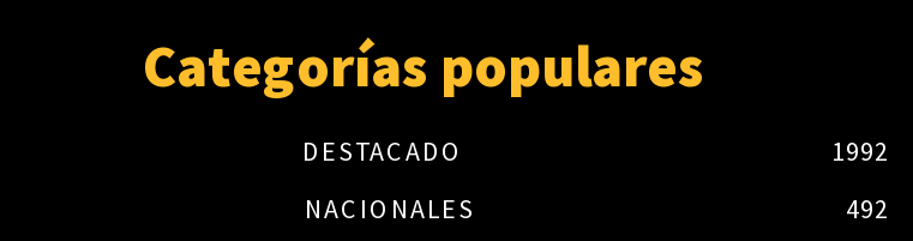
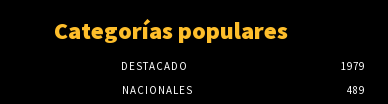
[831,135,889,168] 1992 -> [341,59,365,73] 1979
[846,192,889,226] 492 -> [347,83,365,97] 489

